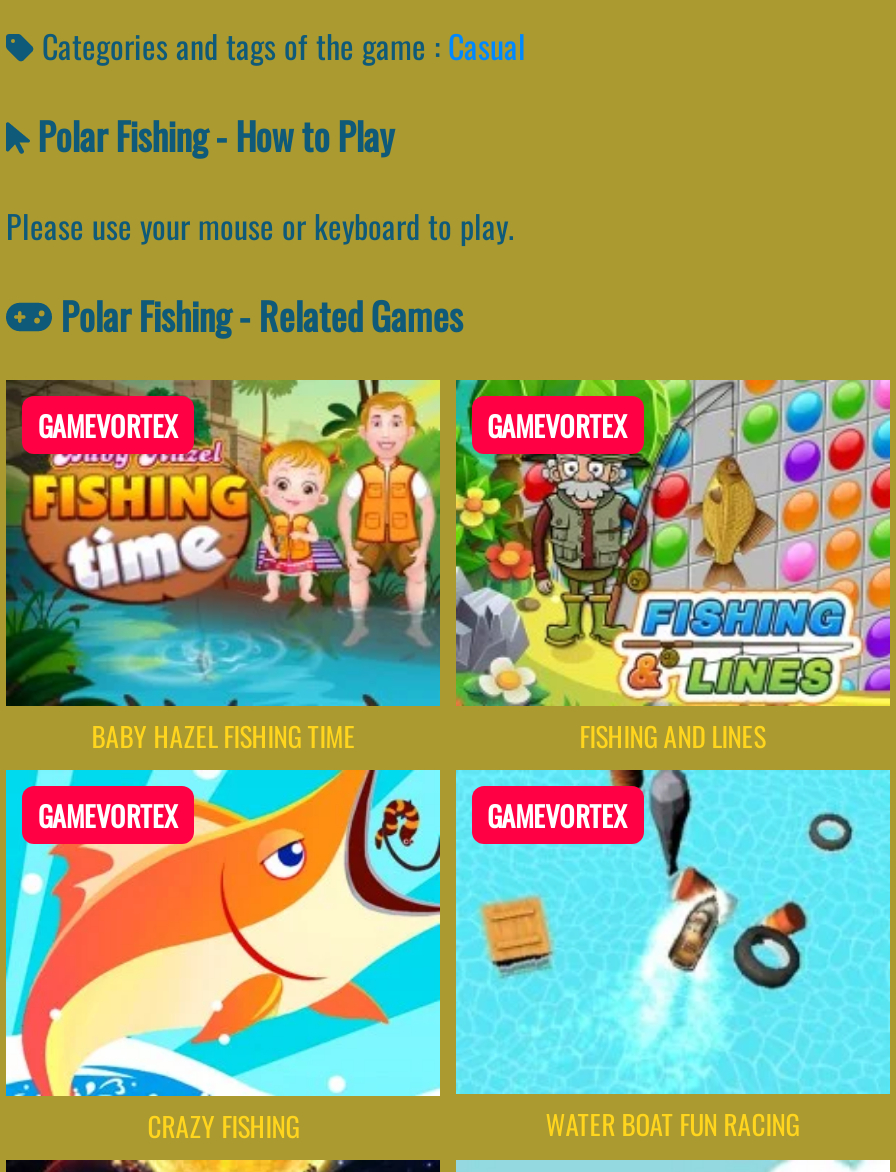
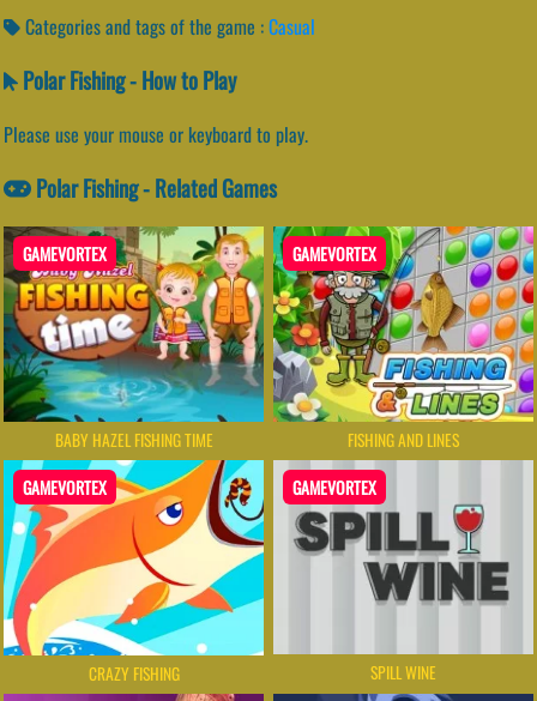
[454,768,890,1144] [image] | WATER BOAT FUN RACING -> [272,459,533,684] [image] | SPILL WINE

